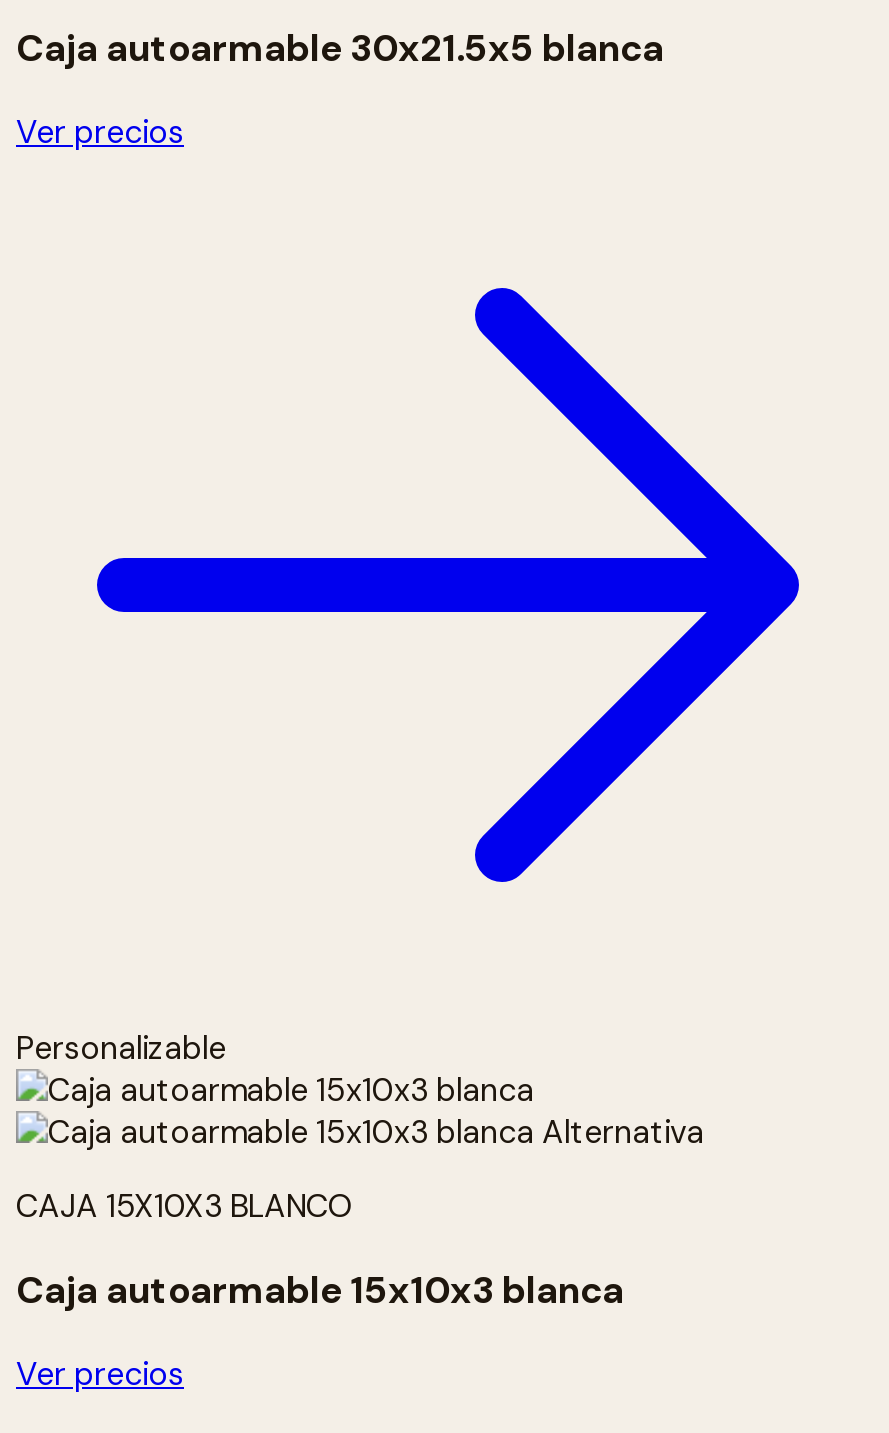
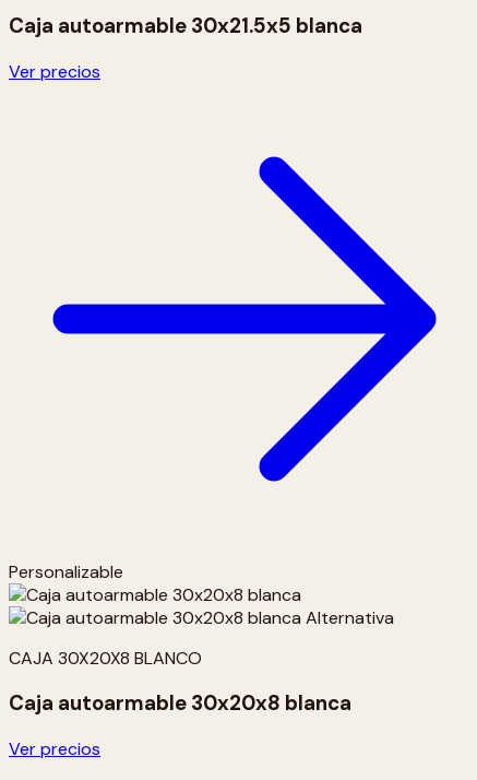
[16,1185,354,1227] CAJA 15X10X3 BLANCO -> [9,646,202,669] CAJA 30X20X8 BLANCO
[16,1265,624,1315] Caja autoarmable 15x10x3 blanca -> [9,690,351,717] Caja autoarmable 30x20x8 blanca

